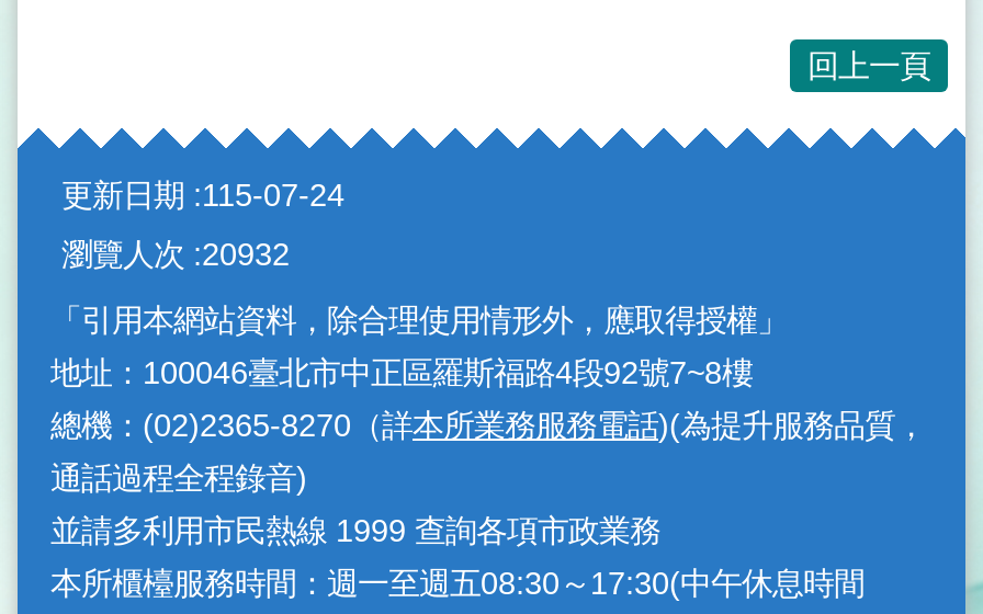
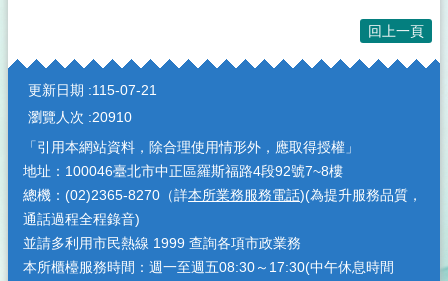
[61,178,344,213] 更新日期 115-07-24 -> [28,82,157,98] 更新日期 115-07-21
[61,237,290,272] 瀏覽人次 20932 -> [28,109,132,125] 瀏覽人次 20910

